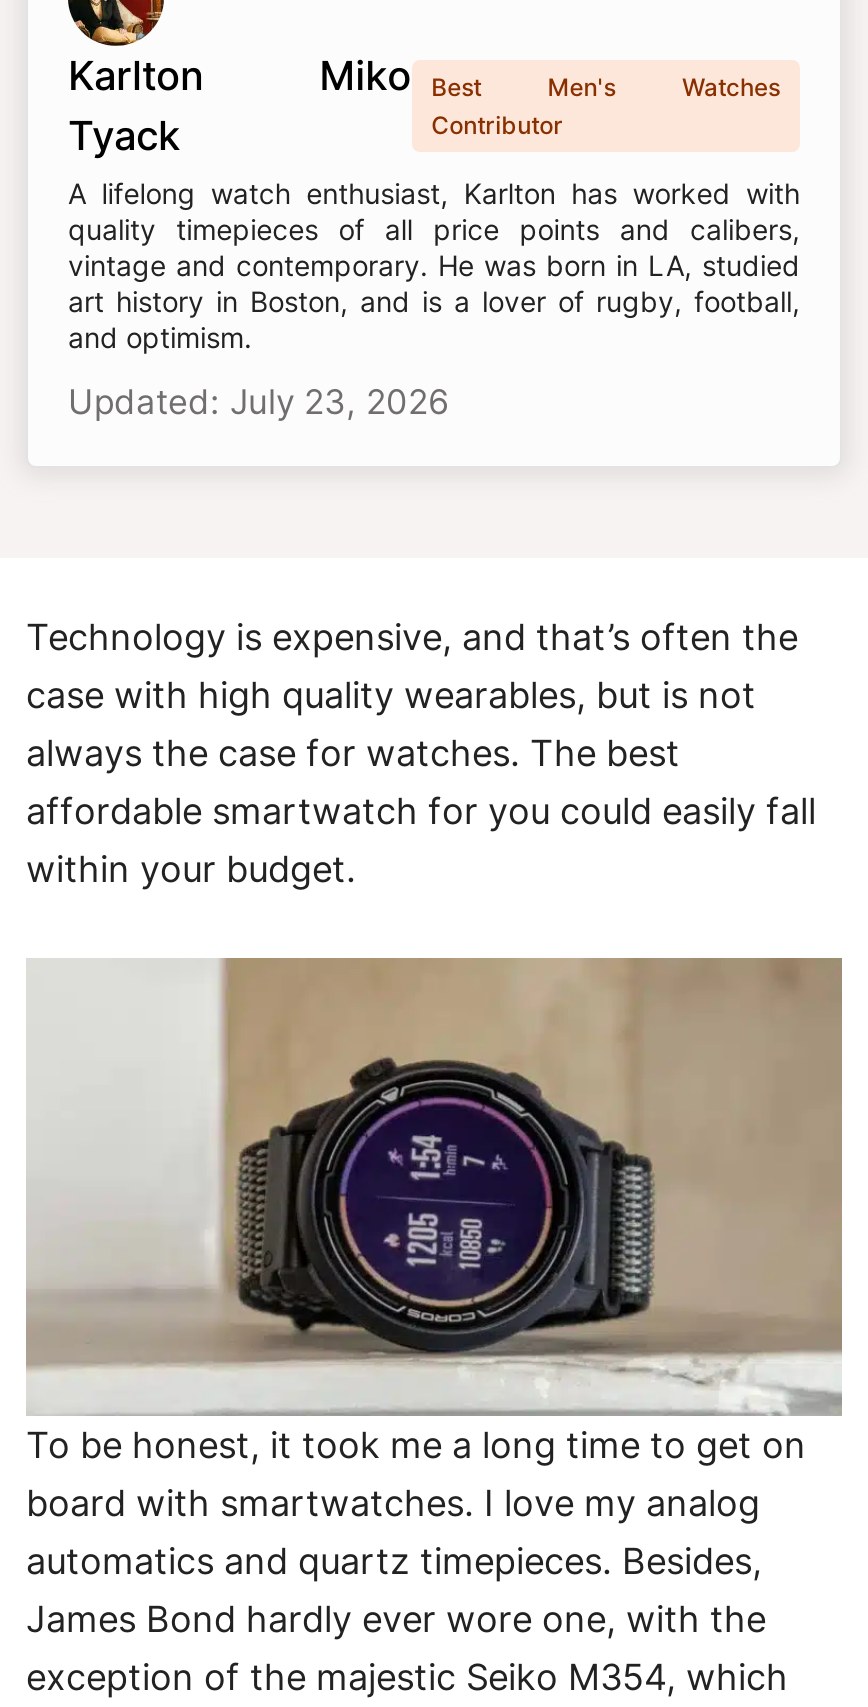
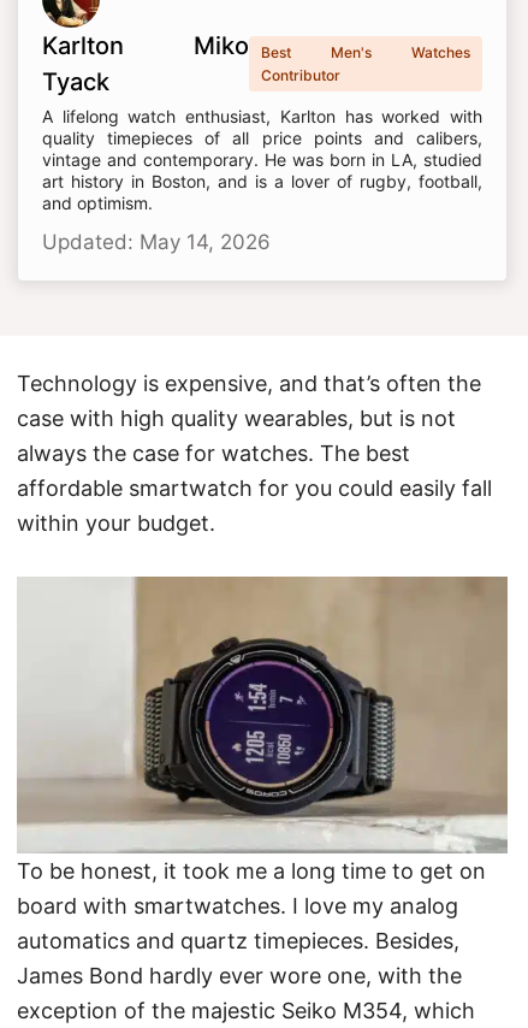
[68,382,450,422] Updated: July 23, 2026 -> [42,230,271,254] Updated: May 14, 2026

